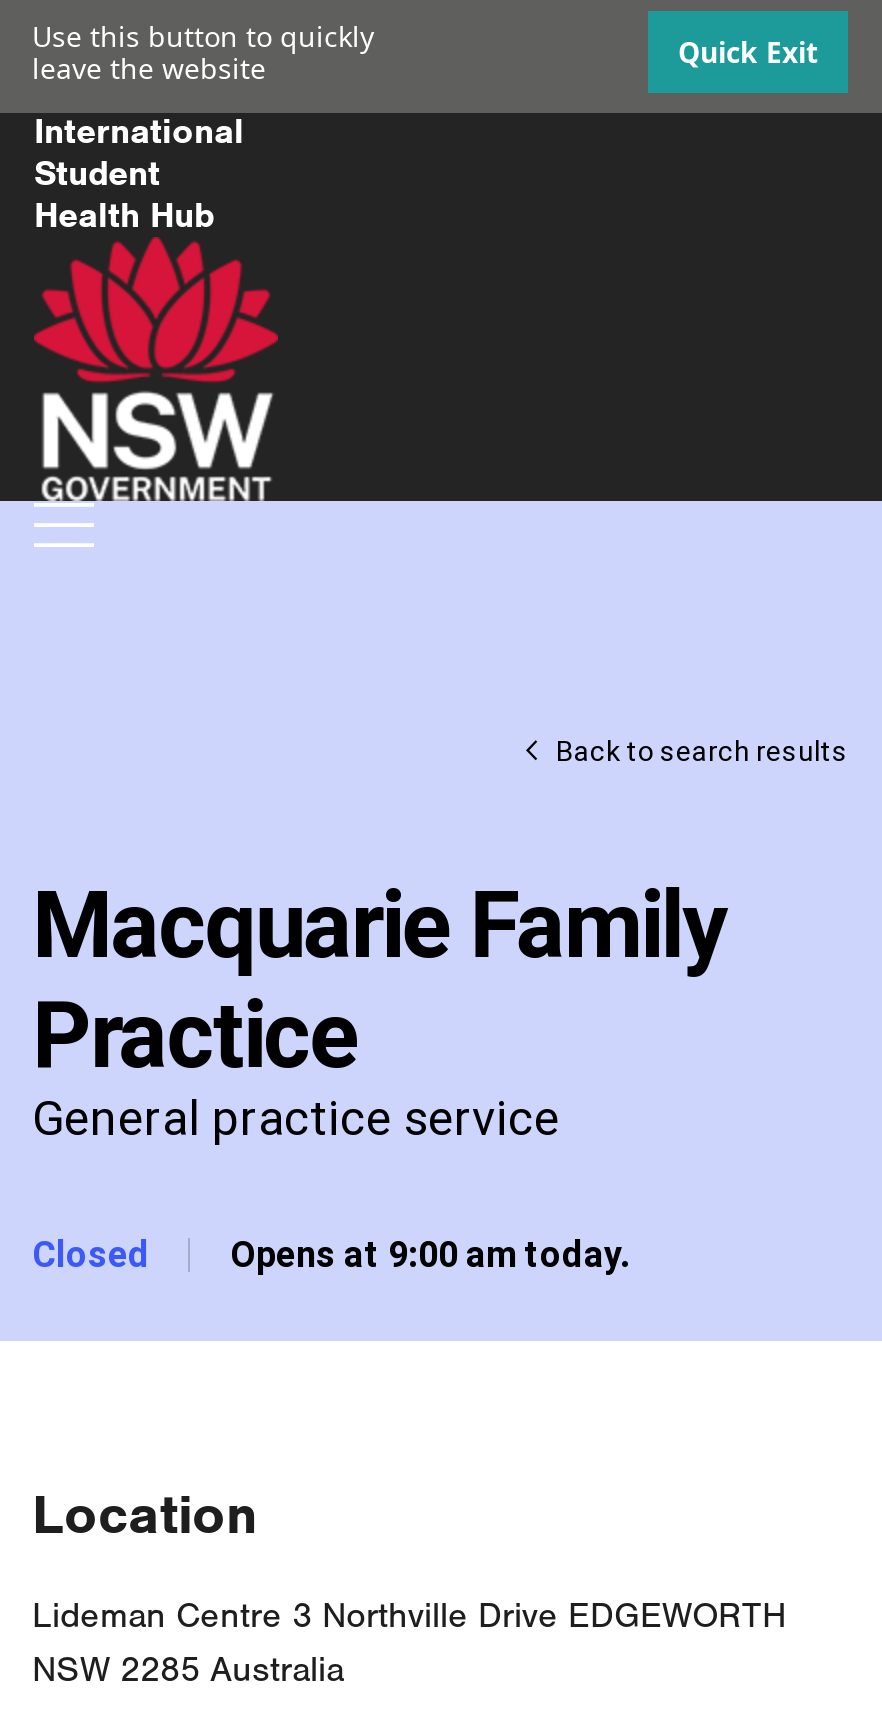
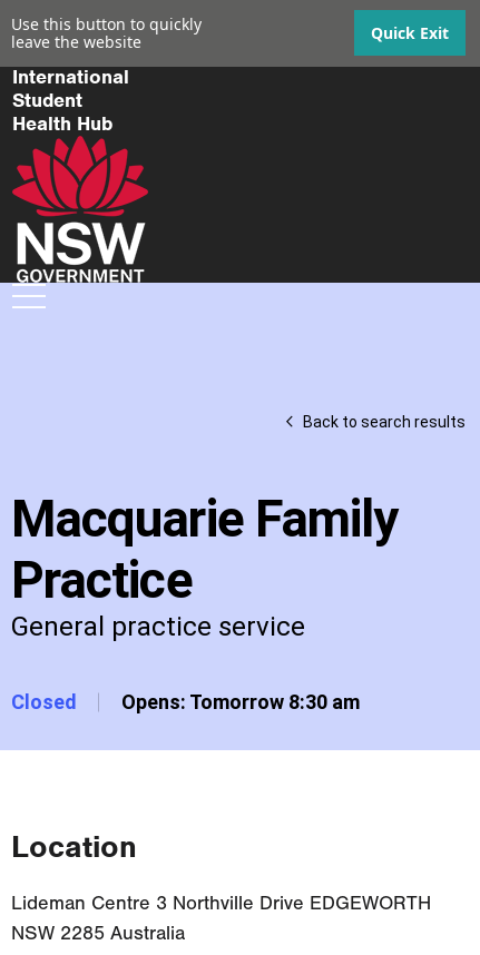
[230,1233,630,1275] Opens at 9:00 am today. -> [121,690,360,713] Opens: Tomorrow 8:30 am

